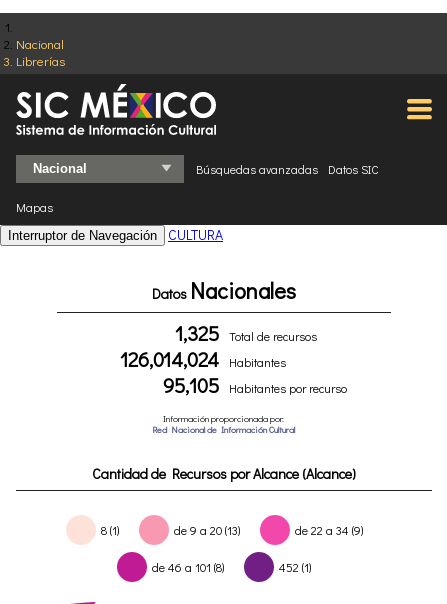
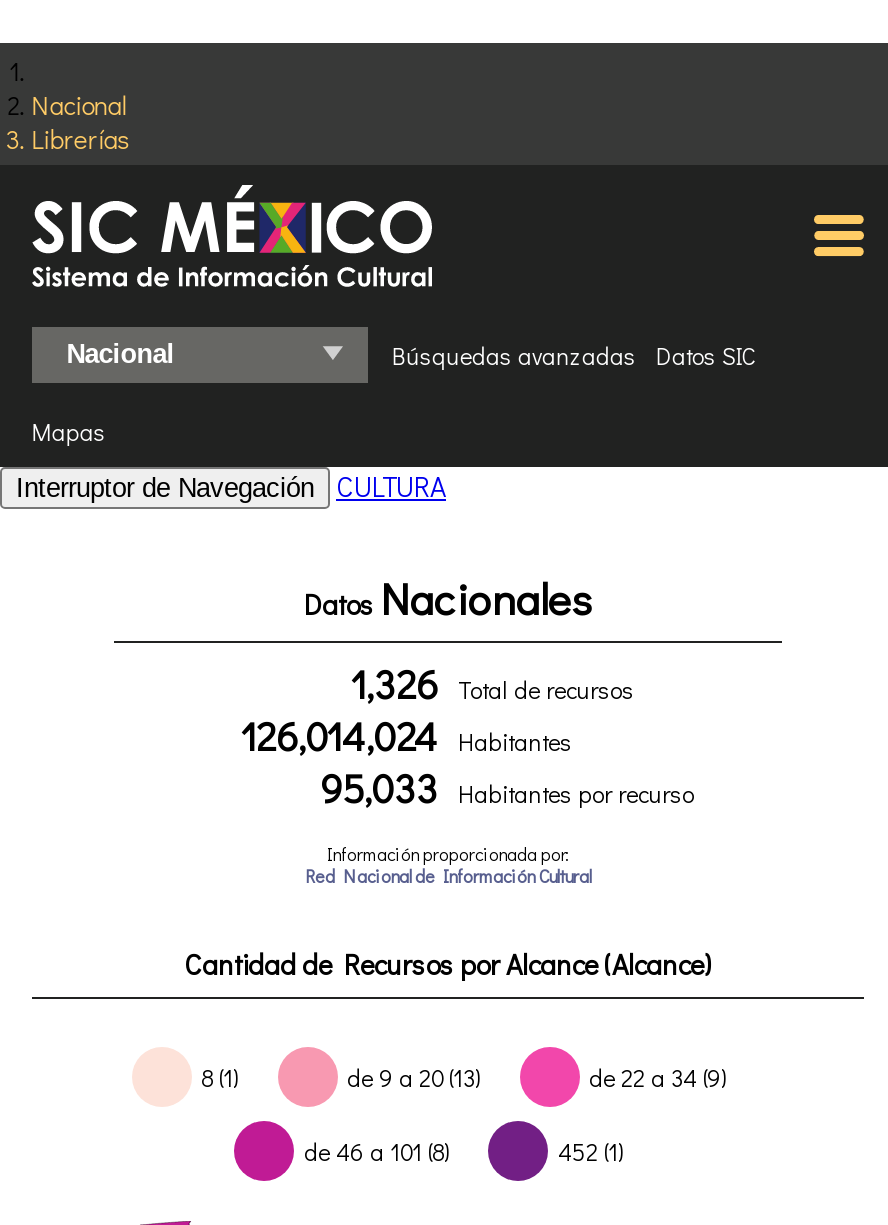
[175,320,317,346] 1,325 Total de recursos -> [350,657,634,709] 1,326 Total de recursos
[163,372,347,398] 95,105 Habitantes por recurso -> [320,761,694,813] 95,033 Habitantes por recurso

